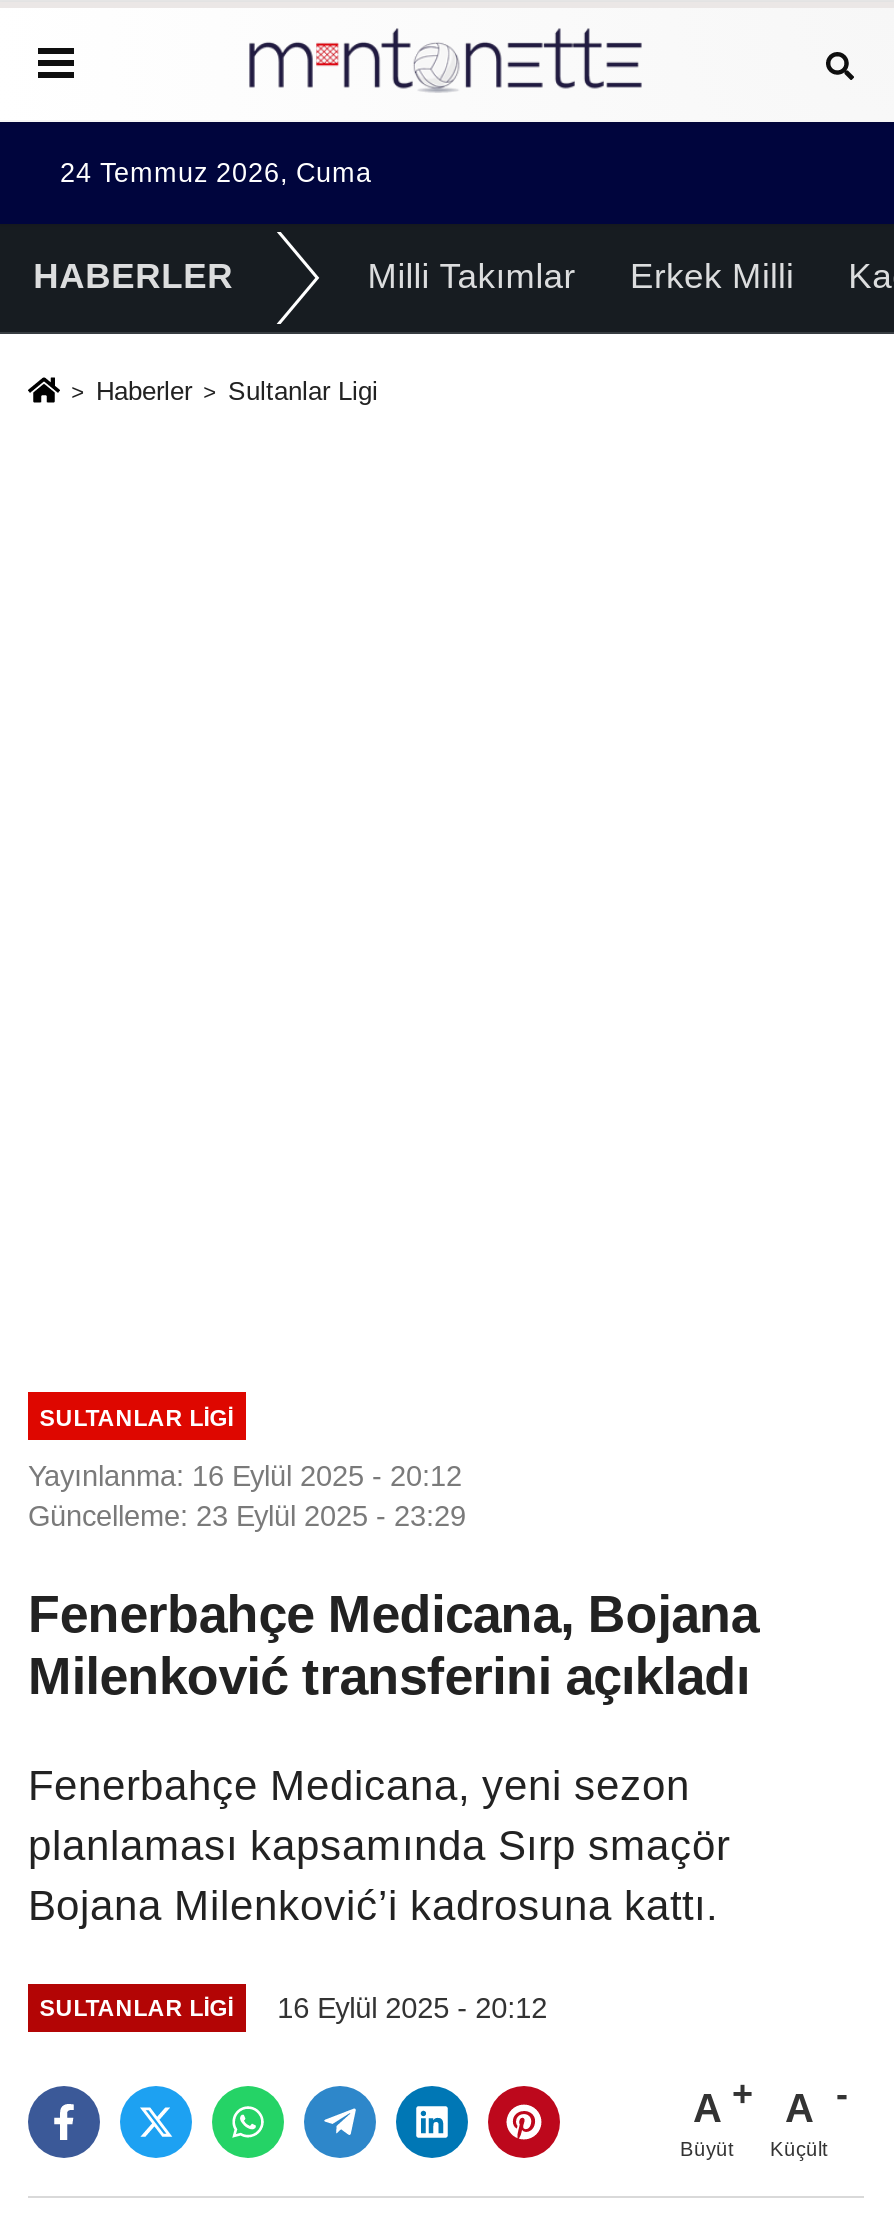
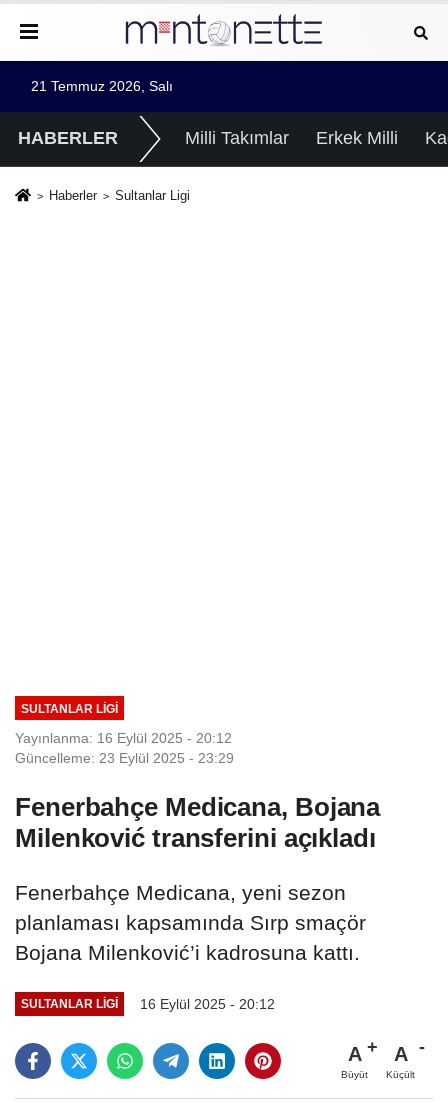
[60,158,372,188] 24 Temmuz 2026, Cuma -> [31,79,173,94] 21 Temmuz 2026, Salı

